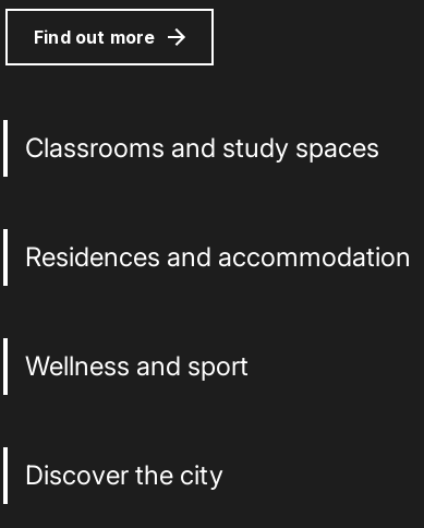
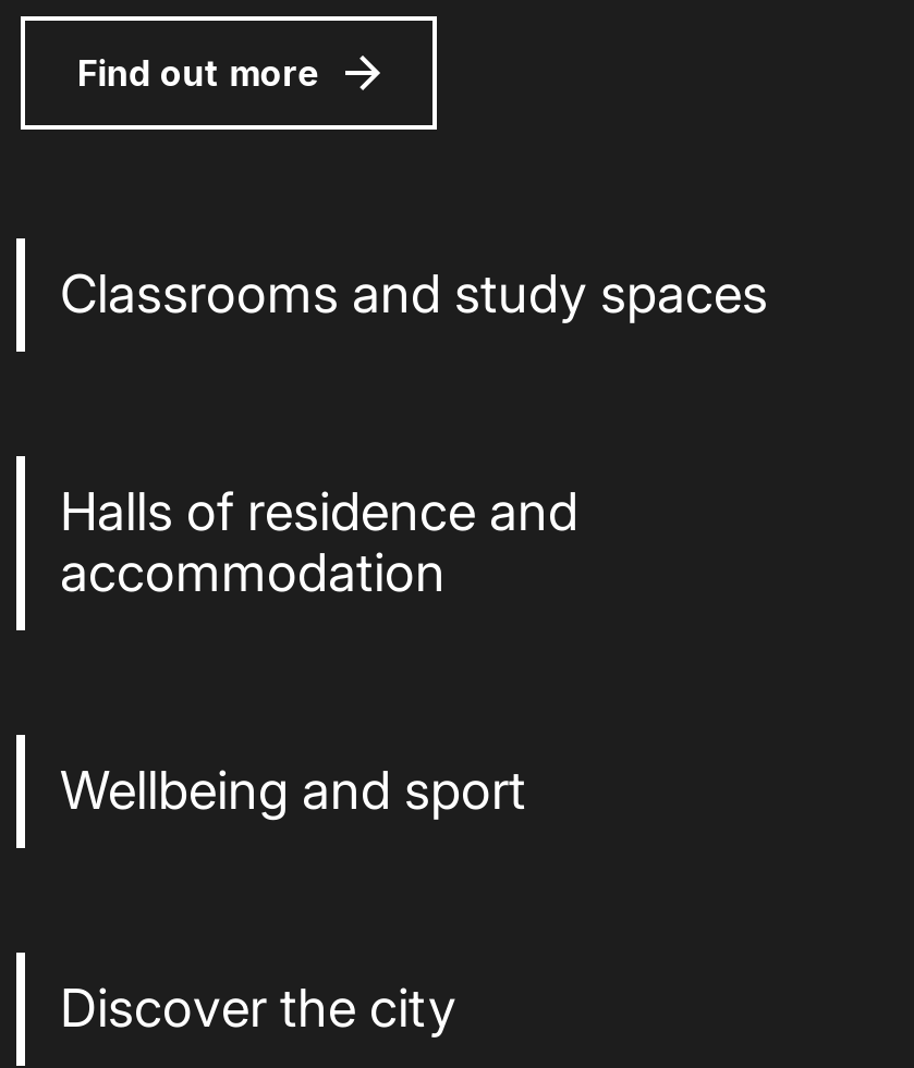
[25,241,411,273] Residences and accommodation -> [60,481,578,605] Halls of residence and | accommodation
[25,350,249,382] Wellness and sport -> [60,759,526,822] Wellbeing and sport

